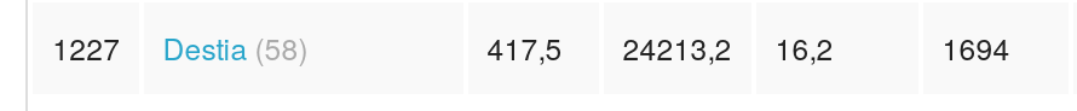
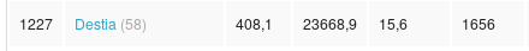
[487,27,562,68] 417,5 -> [235,13,273,34] 408,1
[623,27,732,68] 24213,2 -> [303,13,357,34] 23668,9
[775,27,833,68] 16,2 -> [378,13,407,34] 15,6
[942,27,1010,68] 1694 -> [461,13,495,34] 1656

